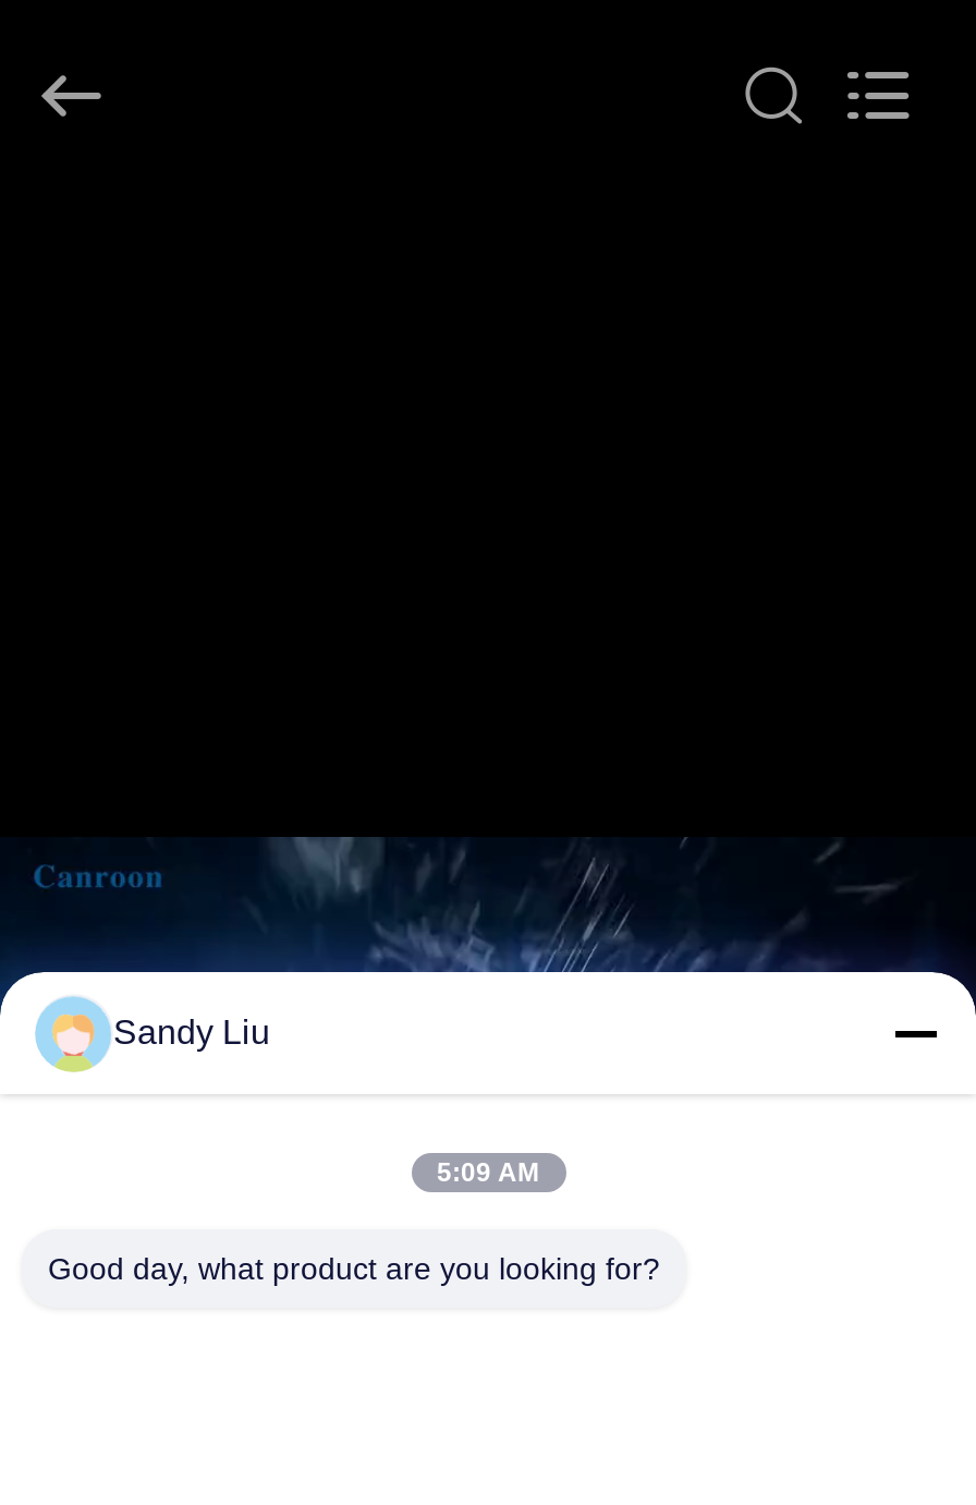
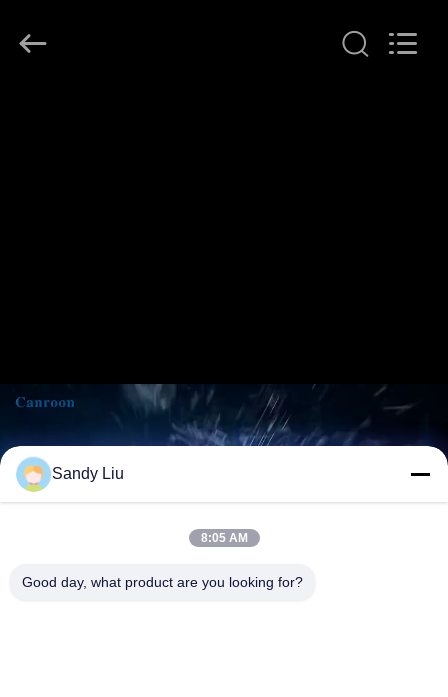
[437,1157,539,1188] 5:09 AM -> [200,531,247,545] 8:05 AM

